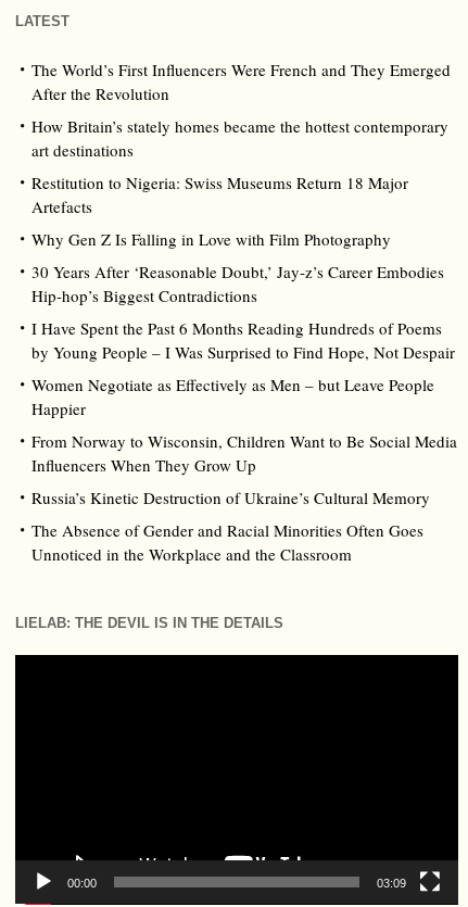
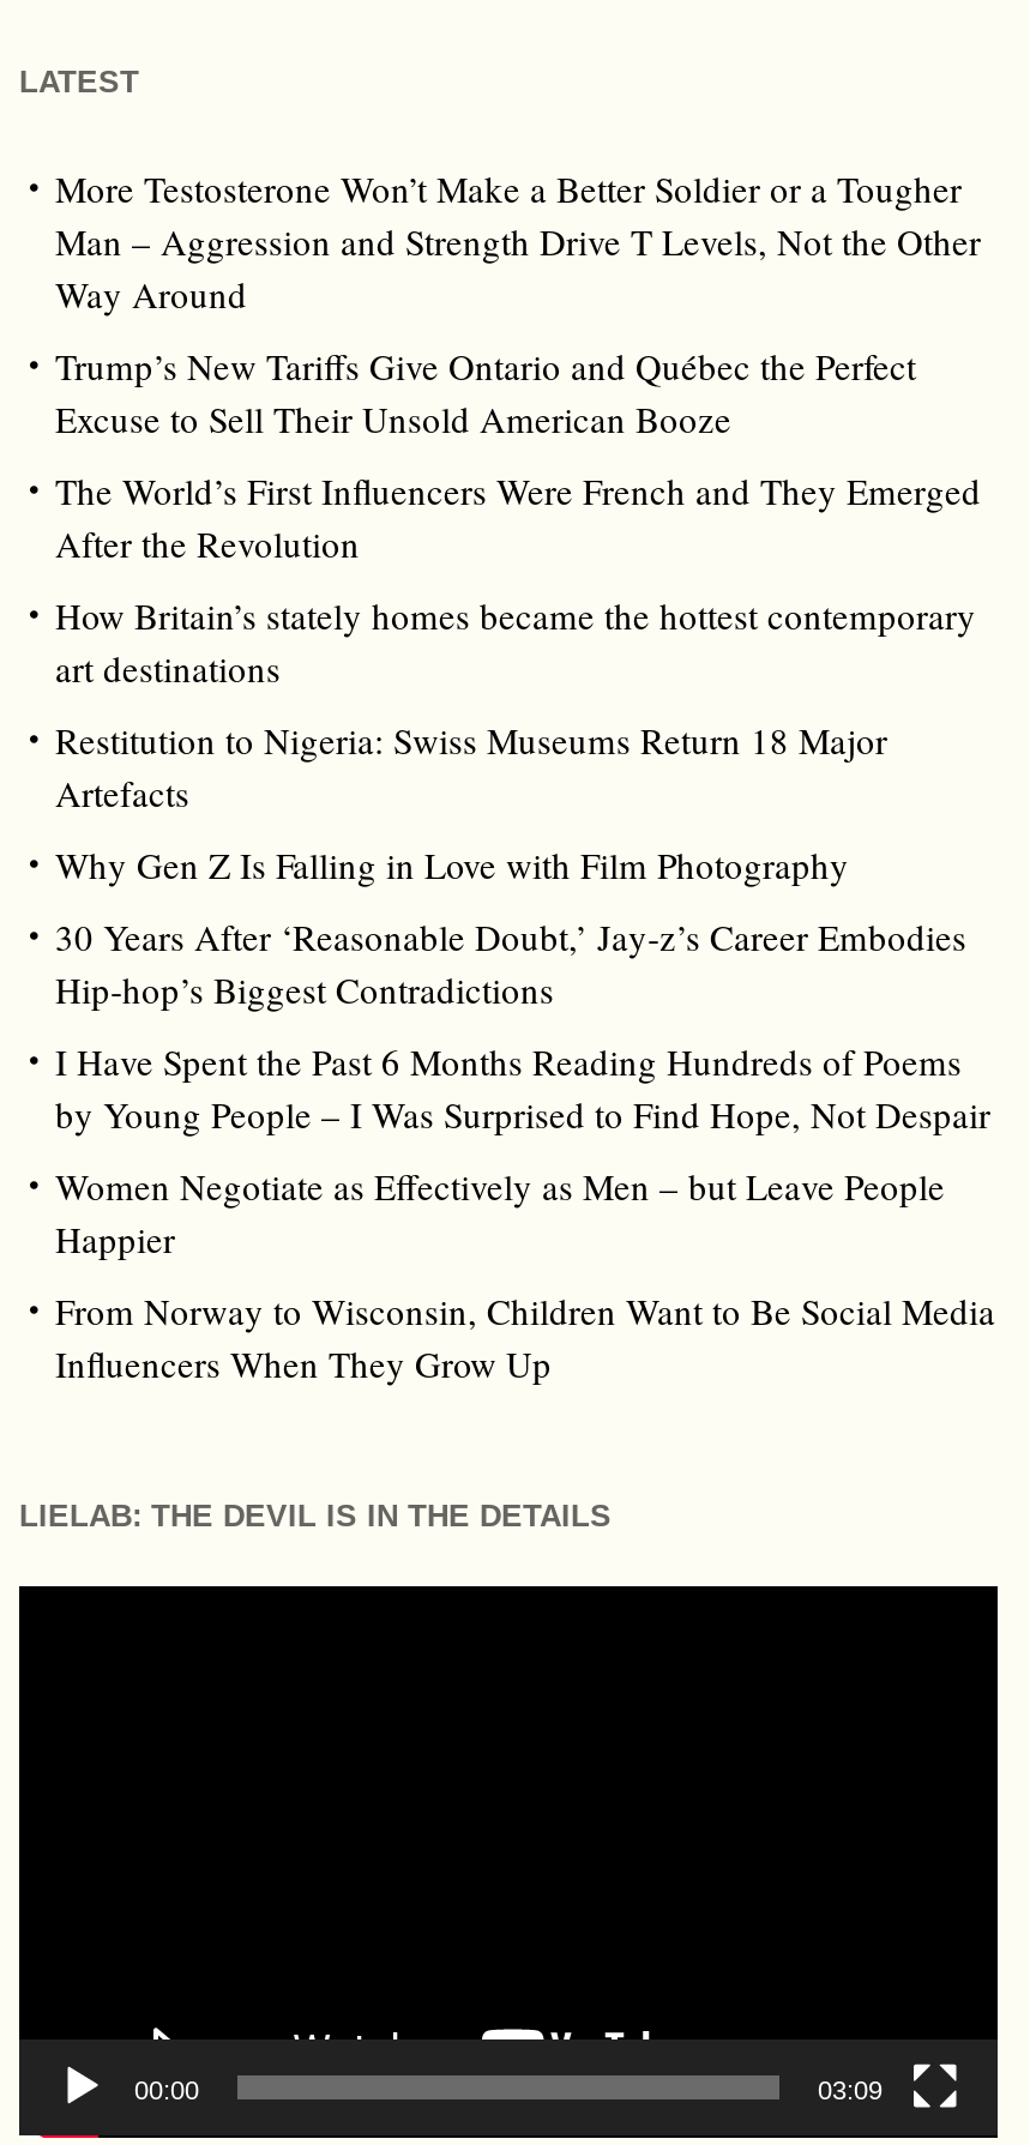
none -> [55,164,981,442] More Testosterone Won’t Make a Better Soldier or a Tougher | Man – Aggression and Strength Drive T Levels, Not the Other | Way Around | Trump’s New Tariffs Give Ontario and Québec the Perfect | Excuse to Sell Their Unsold American Booze
moved [31,58,457,475] -> [55,466,995,1387]: The World’s First Influencers Were French and They Emerged | After the Revolution | How Britain’s stately homes became the hottest contemporary | ... | From Norway to Wisconsin, Children Want to Be Social Media | Influencers When They Grow Up
[31,486,430,565] Russia’s Kinetic Destruction of Ukraine’s Cultural Memory | The Absence of Gender and Racial Minorities Often Goes | Unnoticed in the Workplace and the Classroom -> none

